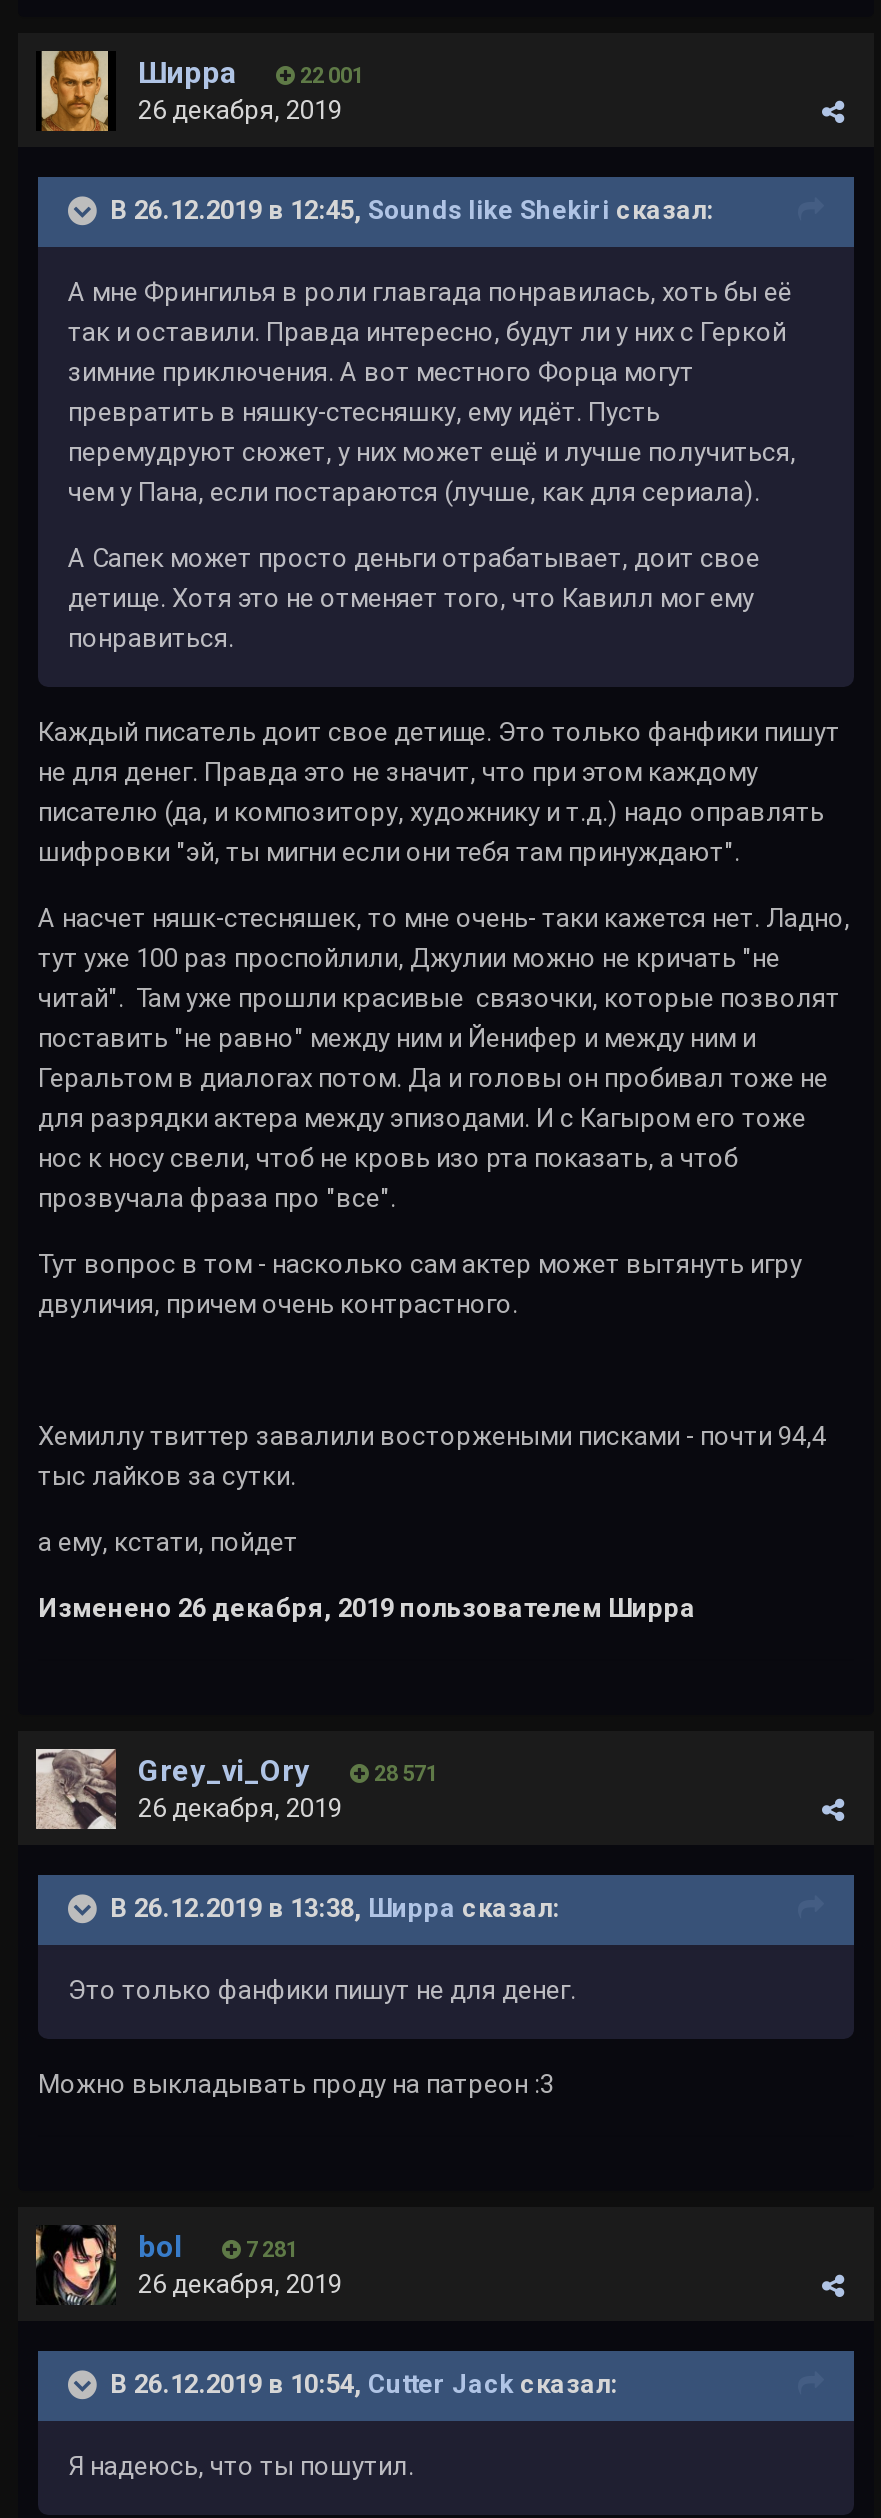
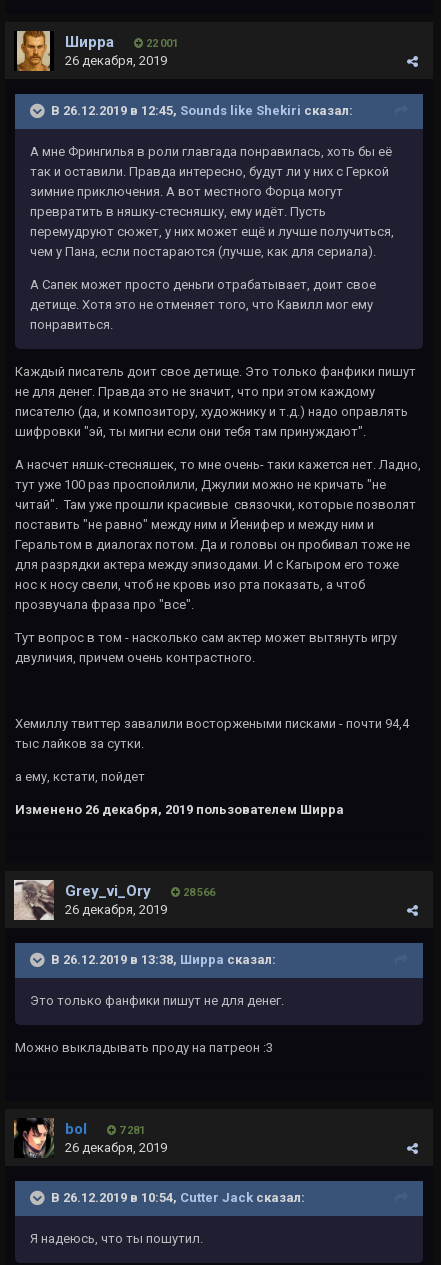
[368,1761,438,1787] 28 571 -> [180,886,215,899] 28 566

